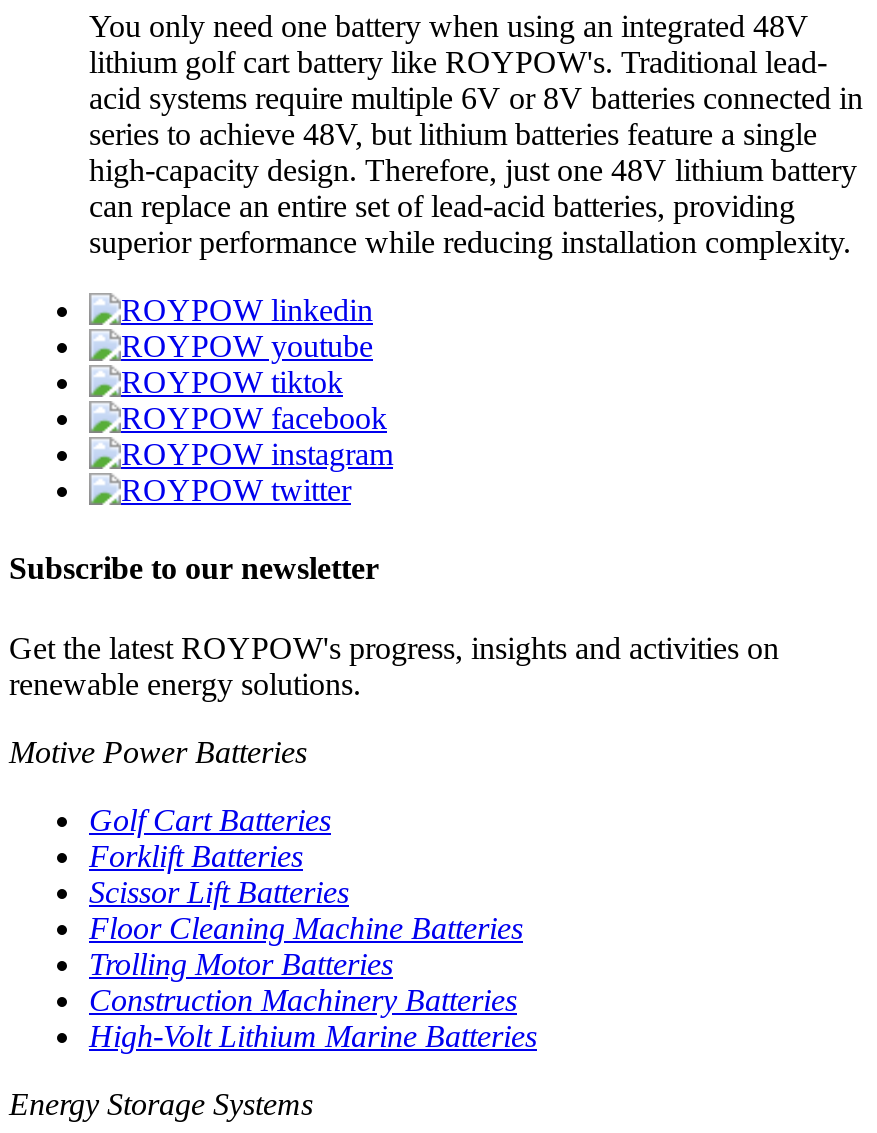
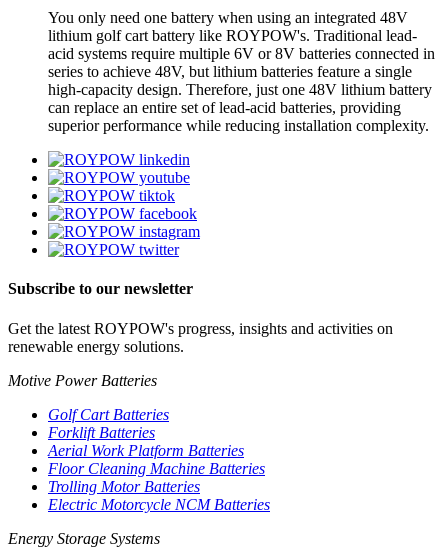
[89,874,349,908] Scissor Lift Batteries -> [48,442,244,459] Aerial Work Platform Batteries
[89,982,537,1052] Construction Machinery Batteries | High-Volt Lithium Marine Batteries -> [48,496,270,513] Electric Motorcycle NCM Batteries

